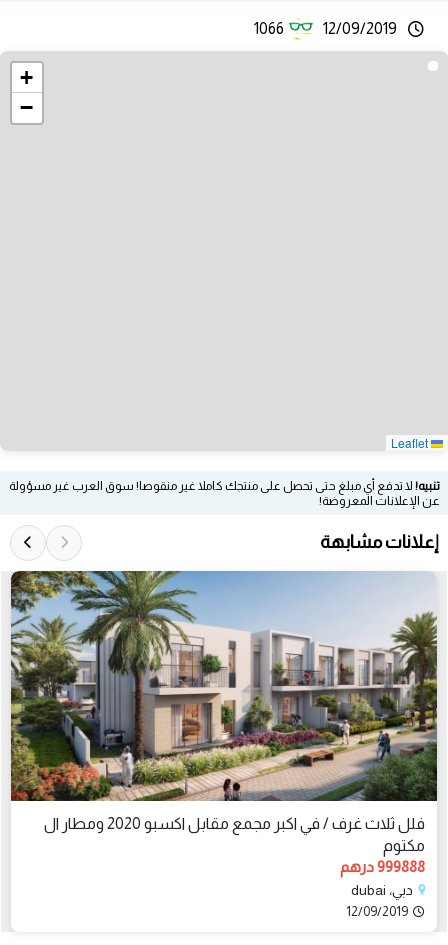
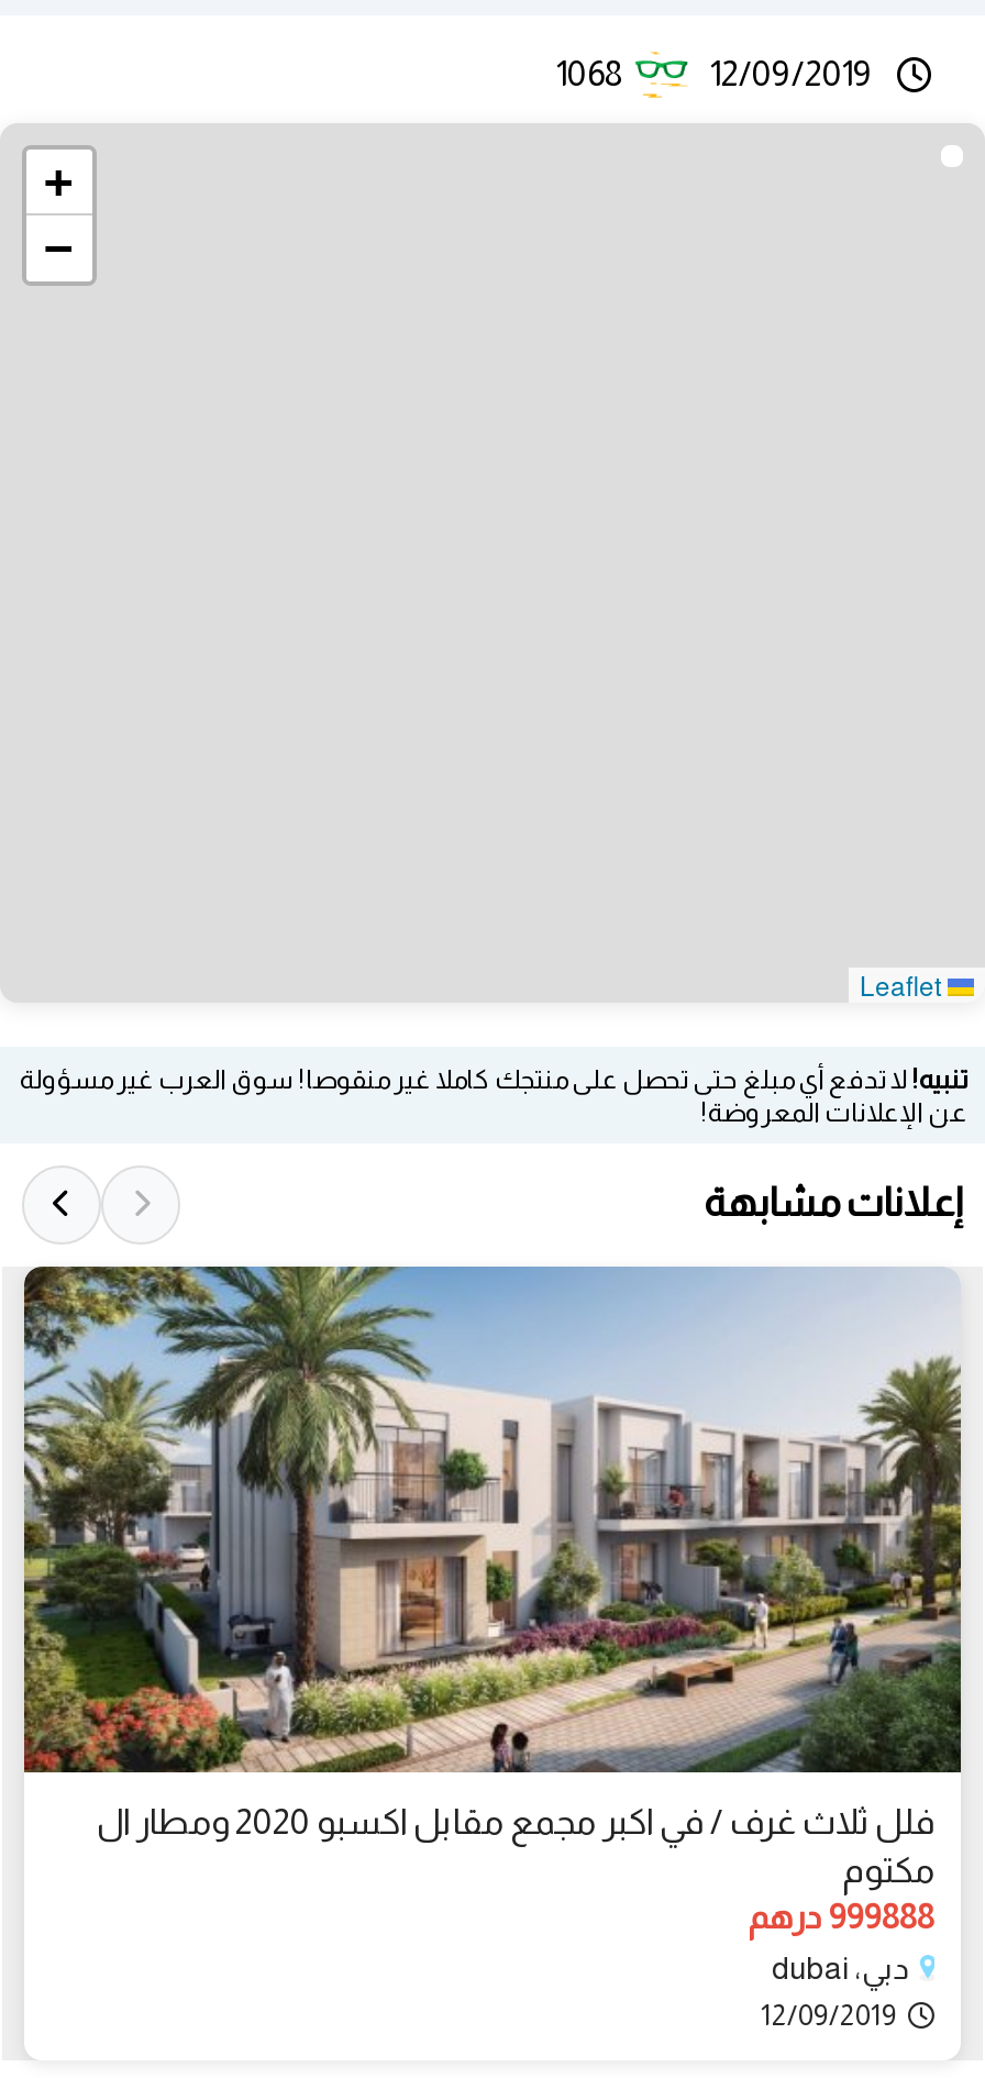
[254,20,284,37] 1066 -> [556,55,624,92] 1068

